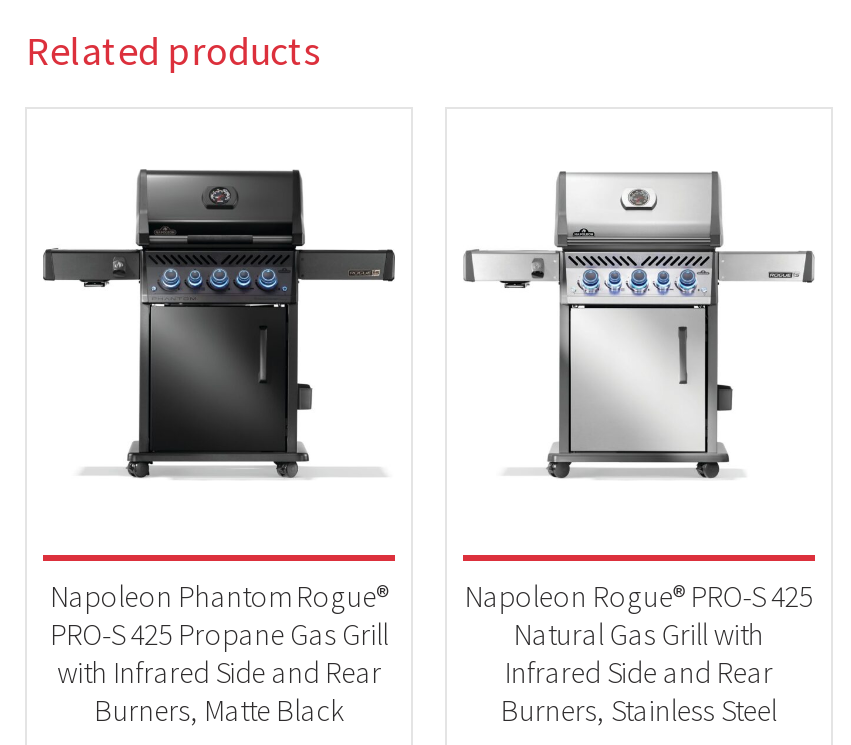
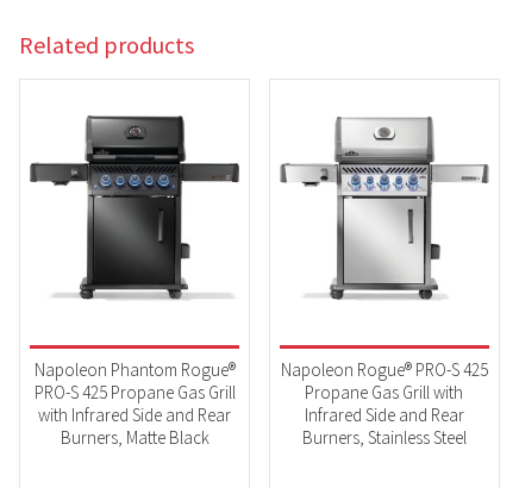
[514,614,764,652] Natural Gas Grill with -> [305,381,463,403] Propane Gas Grill with

